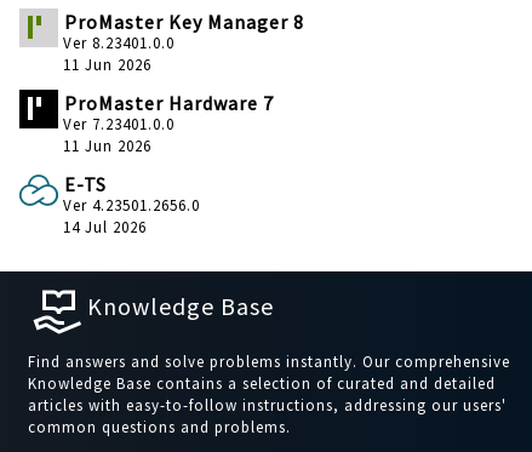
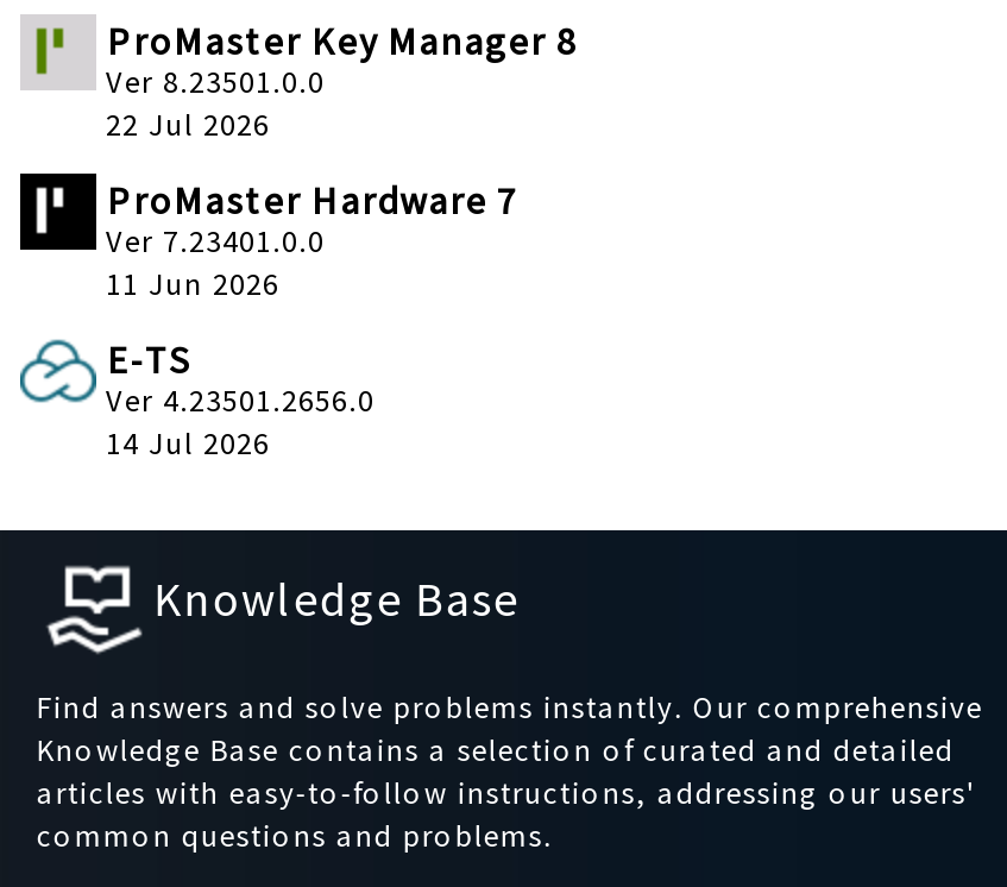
[63,32,175,75] Ver 8.23401.0.0 | 11 Jun 2026 -> [106,61,325,144] Ver 8.23501.0.0 | 22 Jul 2026

